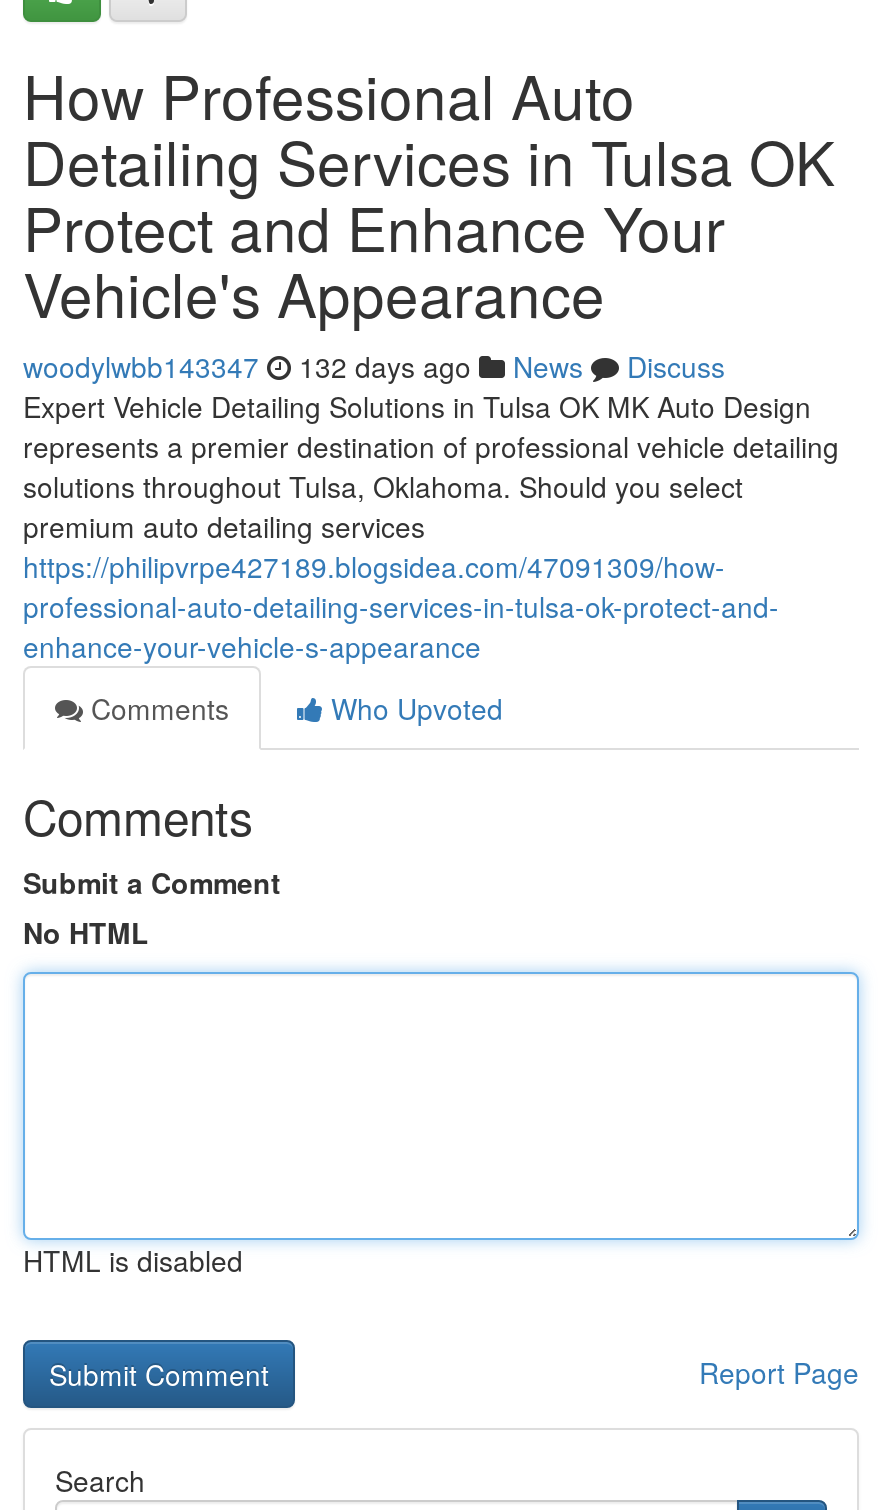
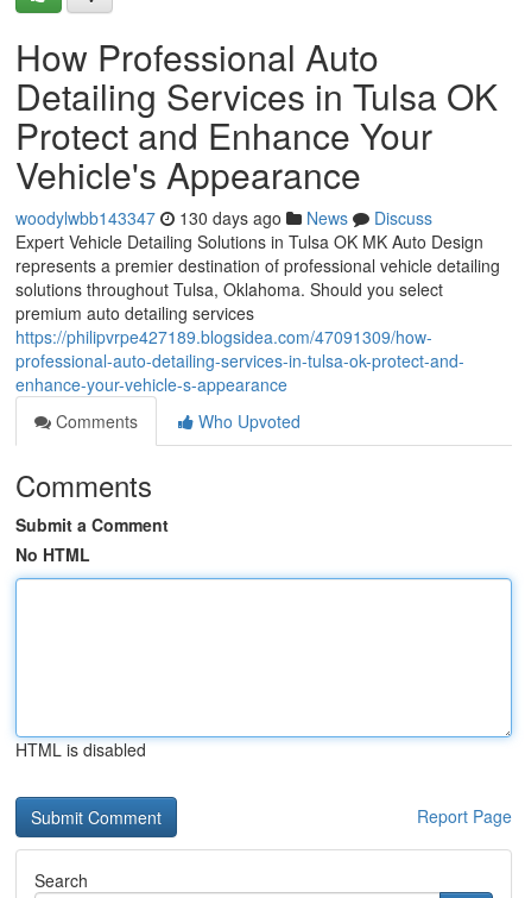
[23,346,725,386] woodylwbb143347 132 days ago News Discuss -> [15,206,432,230] woodylwbb143347 130 days ago News Discuss

